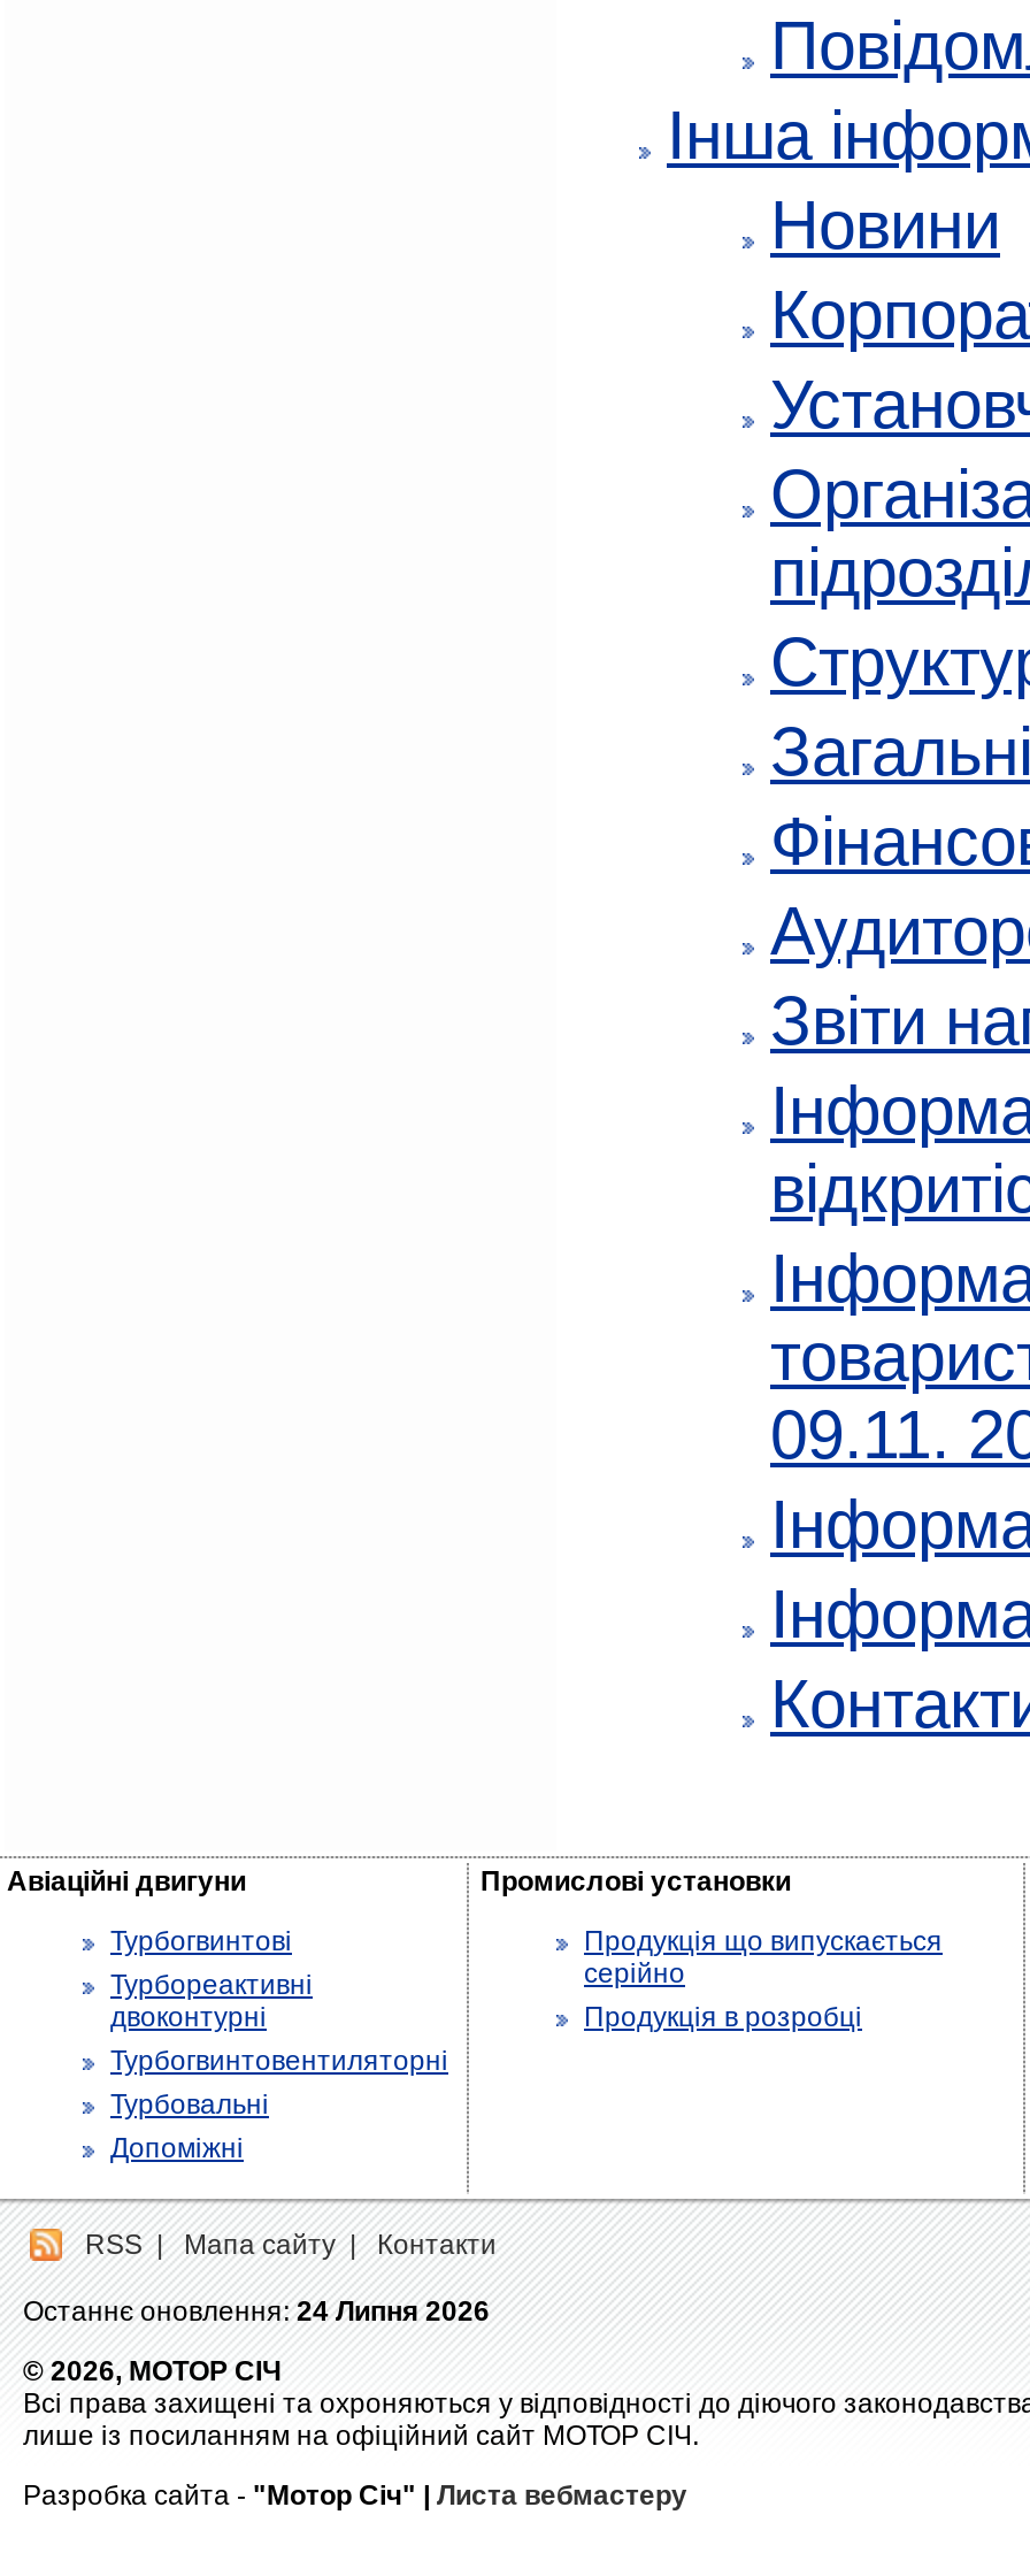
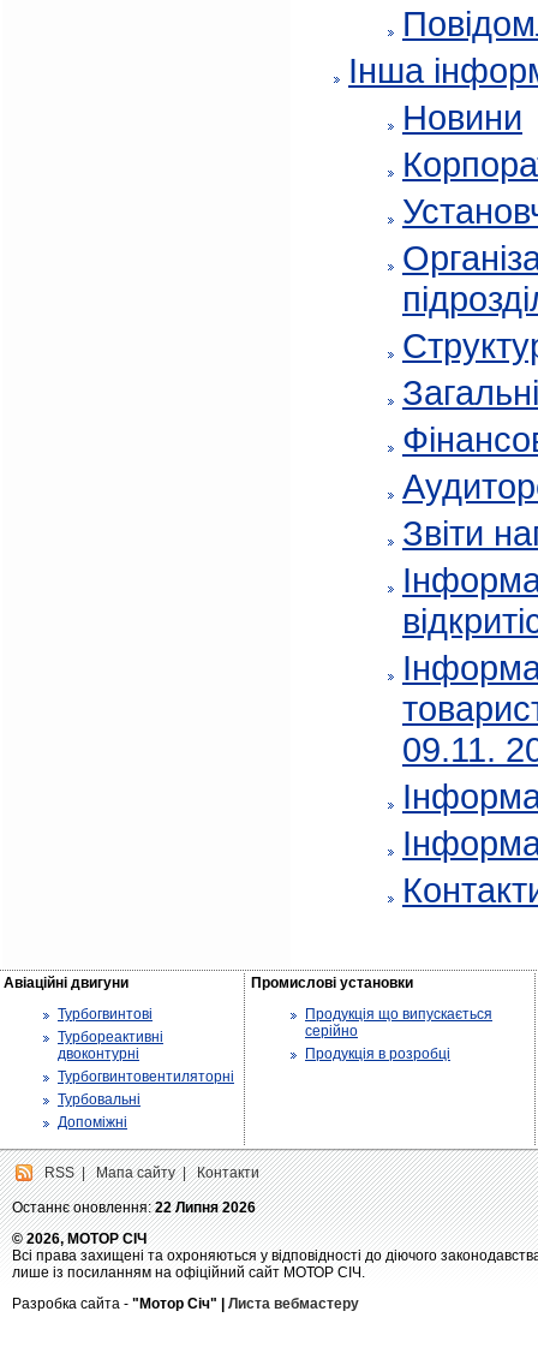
[23,2295,490,2328] Останнє оновлення: 24 Липня 2026 -> [12,1199,256,1216] Останнє оновлення: 22 Липня 2026

